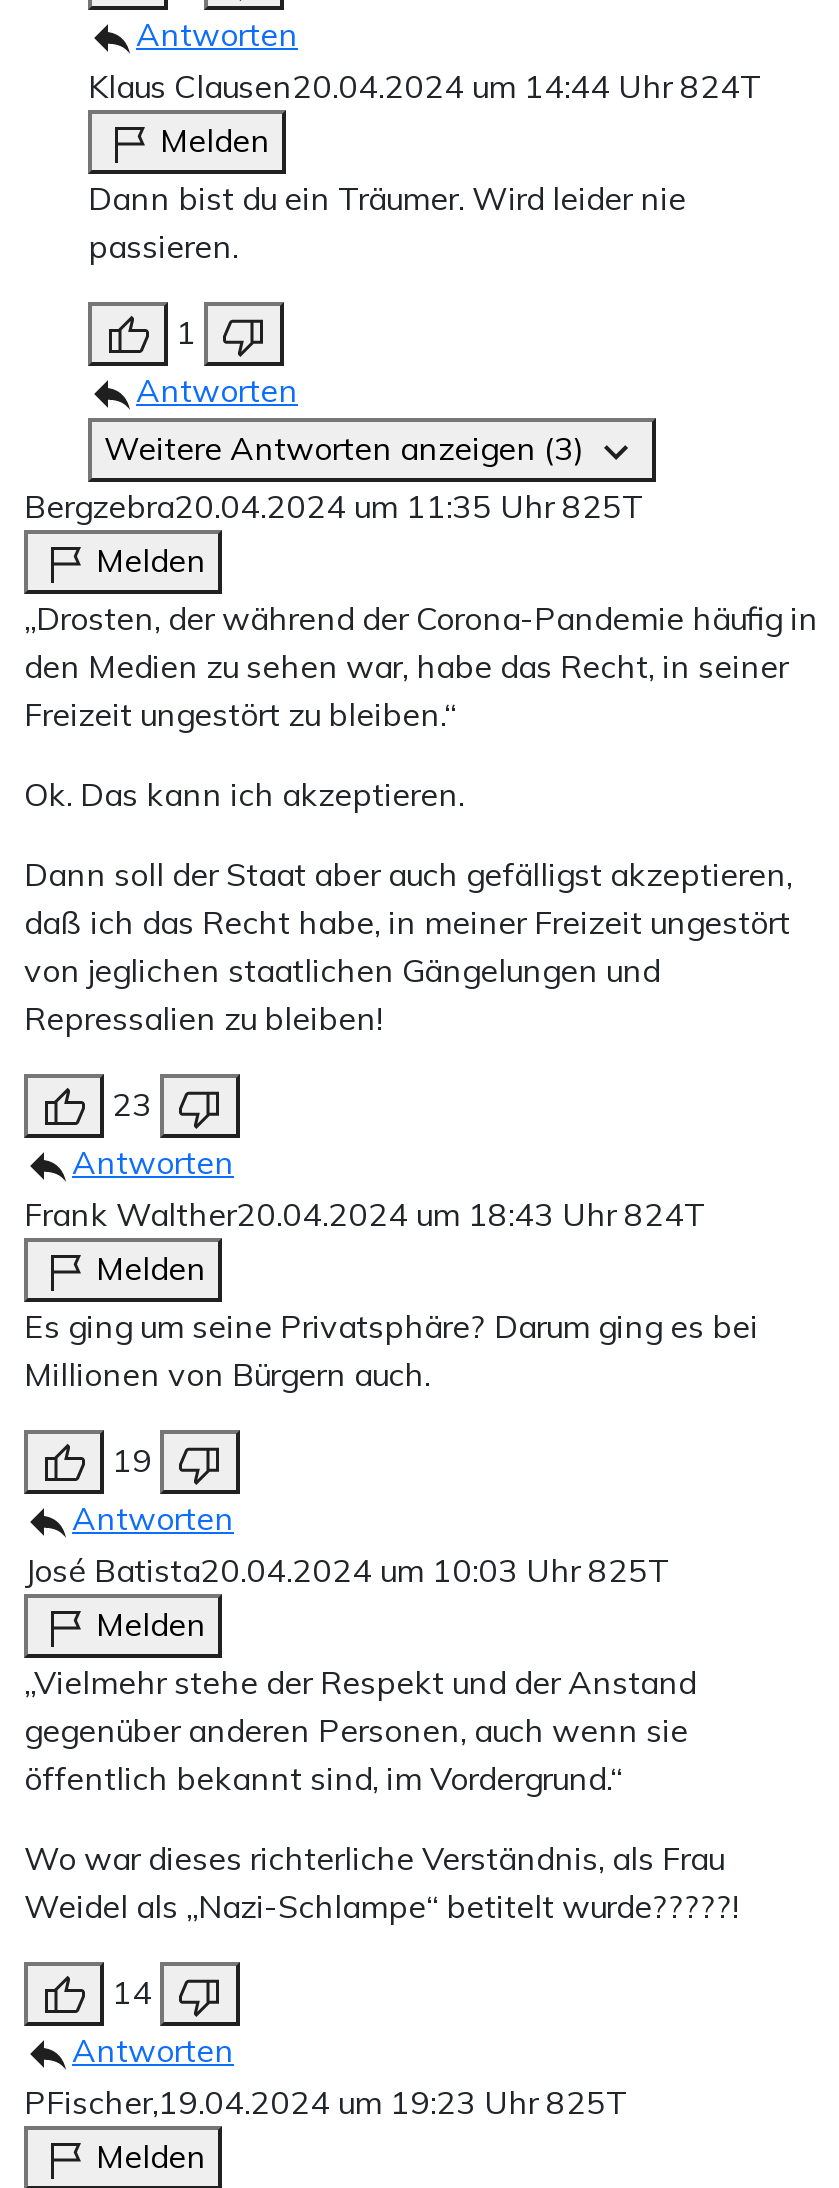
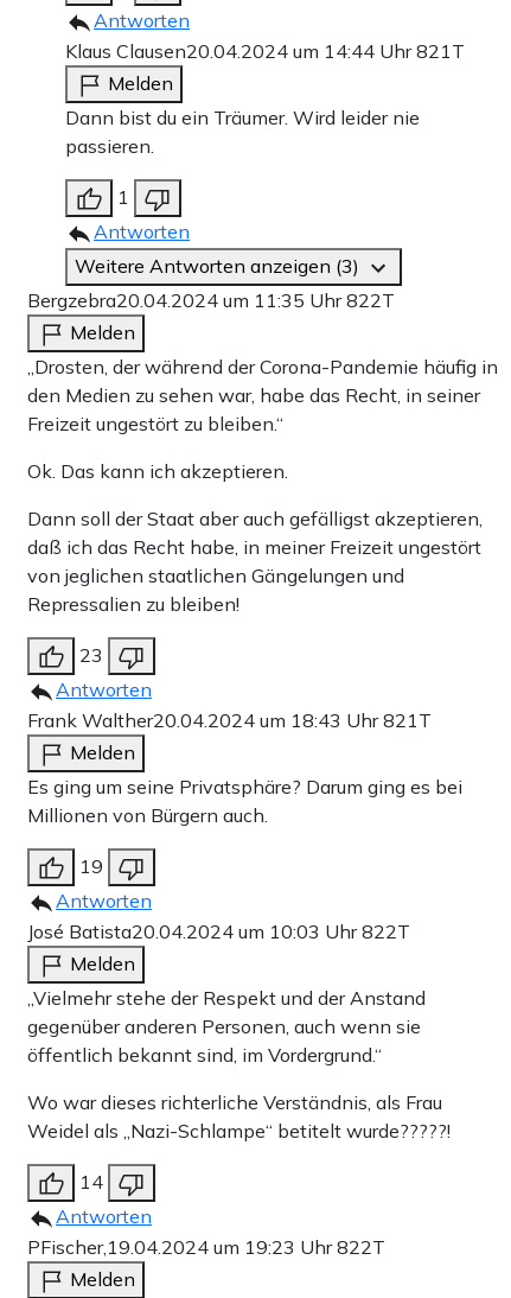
[88,65,762,105] Klaus Clausen20.04.2024 um 14:44 Uhr 824T -> [65,39,465,62] Klaus Clausen20.04.2024 um 14:44 Uhr 821T
[24,485,644,525] Bergzebra20.04.2024 um 11:35 Uhr 825T -> [27,288,395,312] Bergzebra20.04.2024 um 11:35 Uhr 822T
[24,1193,706,1233] Frank Walther20.04.2024 um 18:43 Uhr 824T -> [27,708,432,732] Frank Walther20.04.2024 um 18:43 Uhr 821T
[24,1549,670,1589] José Batista20.04.2024 um 10:03 Uhr 825T -> [27,919,410,943] José Batista20.04.2024 um 10:03 Uhr 822T
[24,2081,628,2121] PFischer,19.04.2024 um 19:23 Uhr 825T -> [27,1235,385,1258] PFischer,19.04.2024 um 19:23 Uhr 822T

